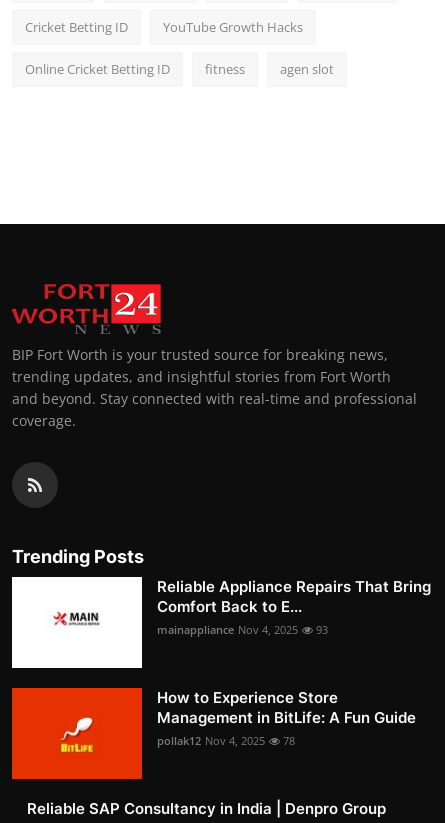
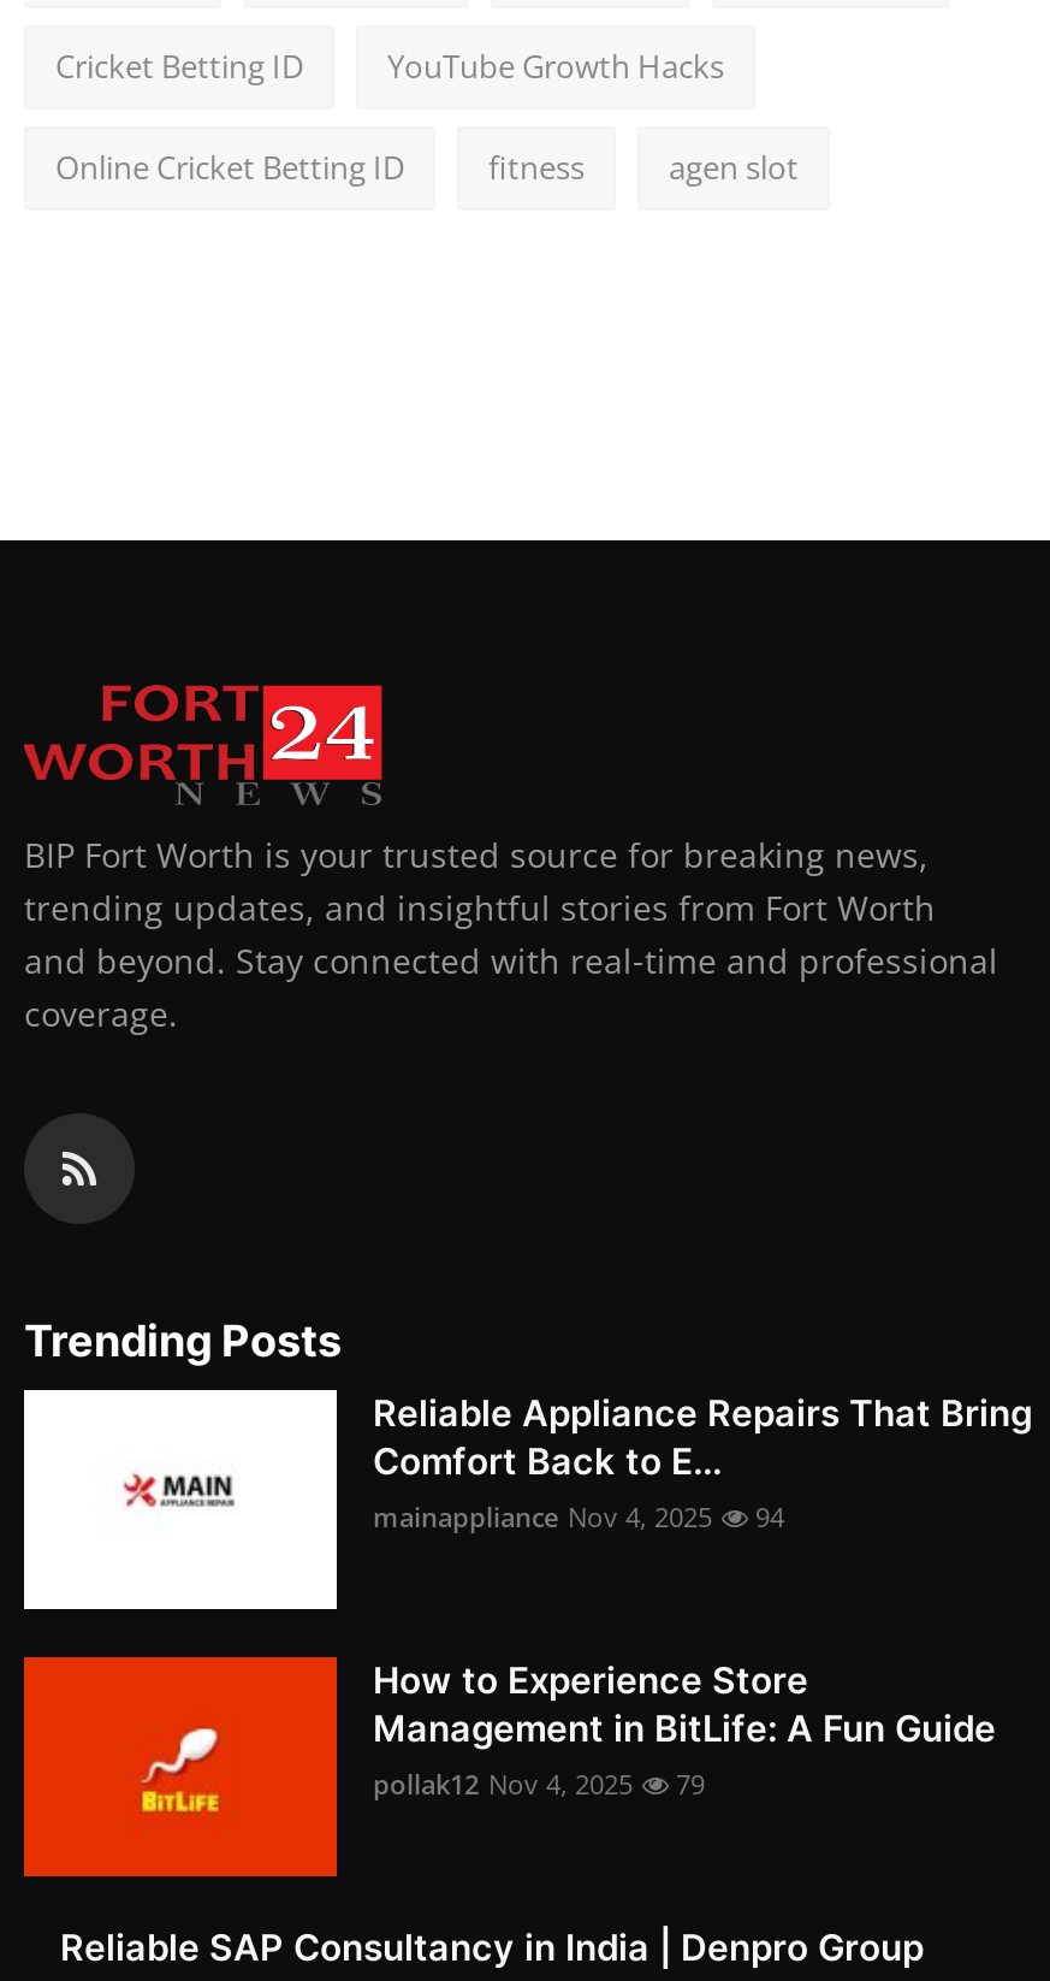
[157,622,328,637] mainappliance Nov 4, 2025 93 -> [373,1498,784,1534] mainappliance Nov 4, 2025 94
[157,733,295,748] pollak12 Nov 4, 2025 78 -> [373,1766,705,1802] pollak12 Nov 4, 2025 79

